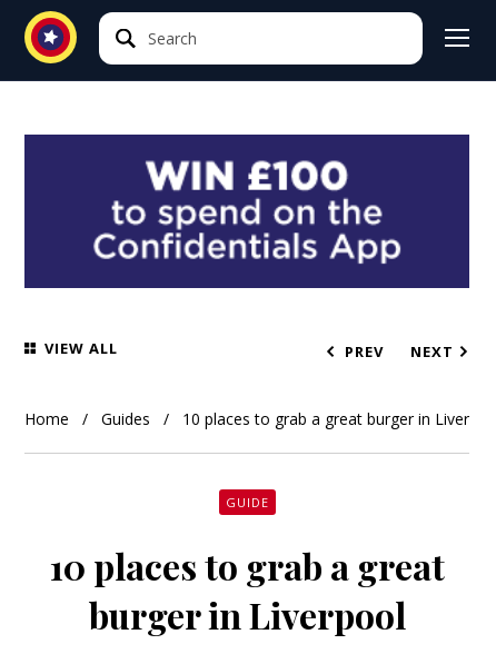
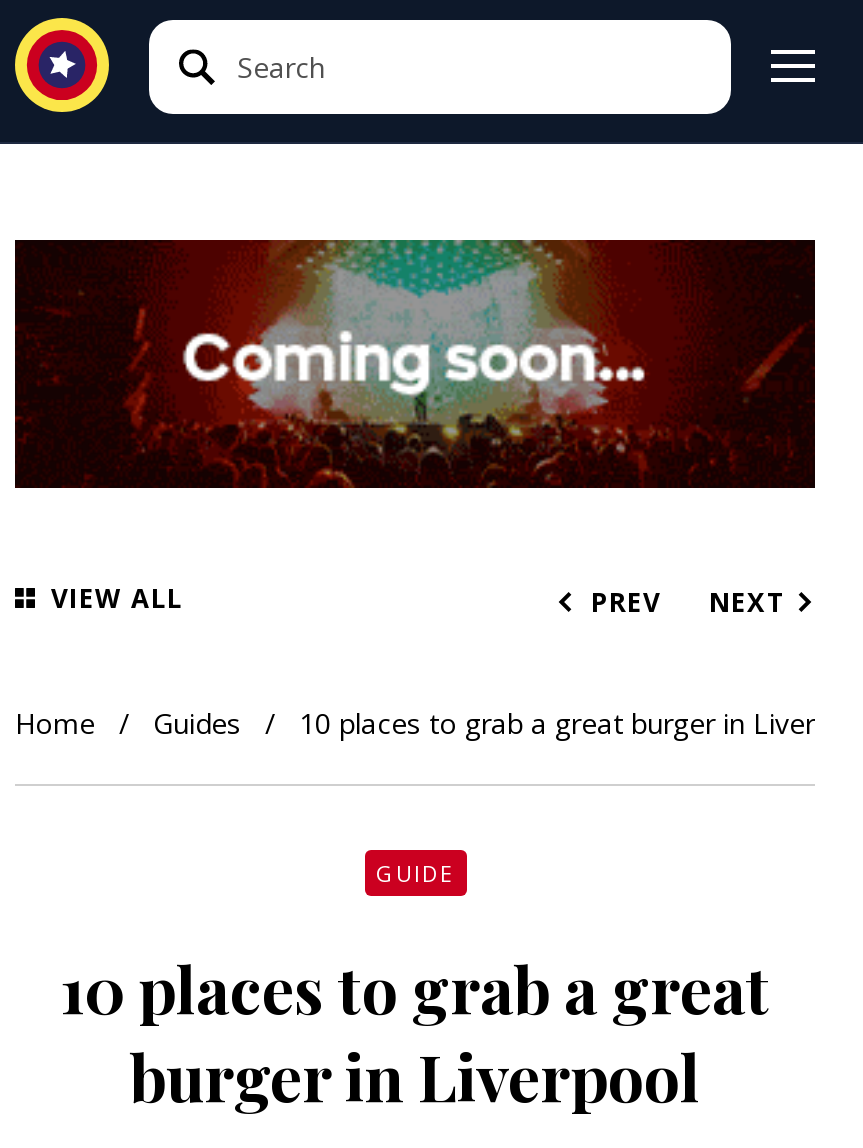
[23,133,470,289] [image] -> [13,238,817,490] [image]

